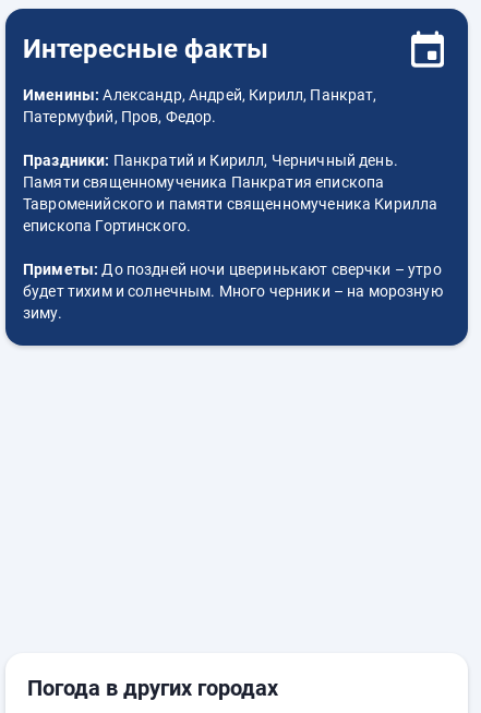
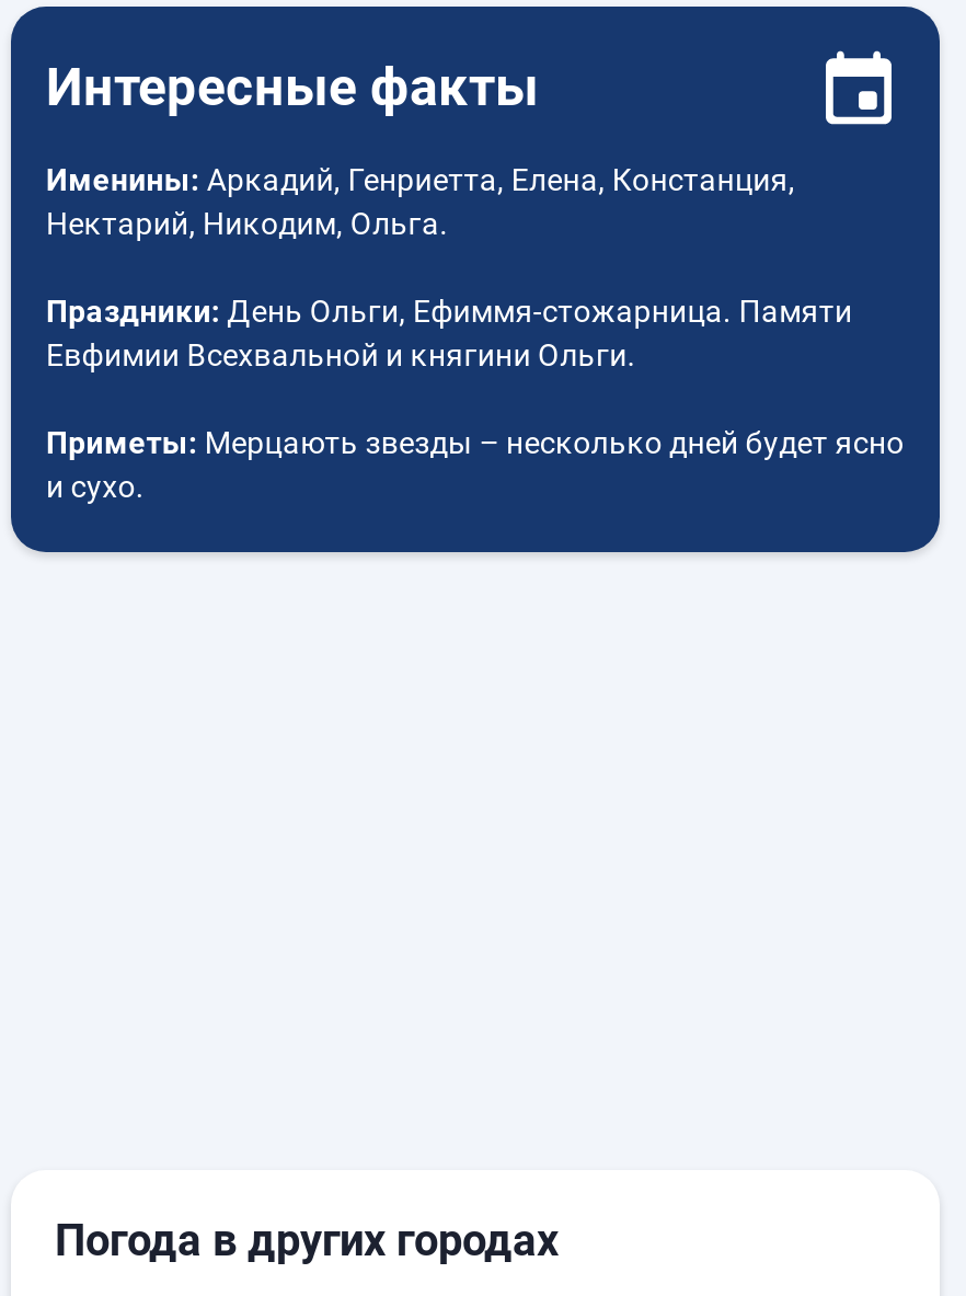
[23,86,377,125] Именины: Александр, Андрей, Кирилл, Панкрат, | Патермуфий, Пров, Федор. -> [46,162,795,241] Именины: Аркадий, Генриетта, Елена, Констанция, | Нектарий, Никодим, Ольга.
[23,152,438,234] Праздники: Панкратий и Кирилл, Черничный день. | Памяти священномученика Панкратия епископа | Тавроменийского и памяти священномученика Кирилла | епископа Гортинского. -> [46,294,853,372] Праздники: День Ольги, Ефиммя-стожарница. Памяти | Евфимии Всехвальной и княгини Ольги.
[23,261,443,322] Приметы: До поздней ночи цверинькают сверчки – утро | будет тихим и солнечным. Много черники – на морозную | зиму. -> [46,425,904,504] Приметы: Мерцають звезды – несколько дней будет ясно | и сухо.

